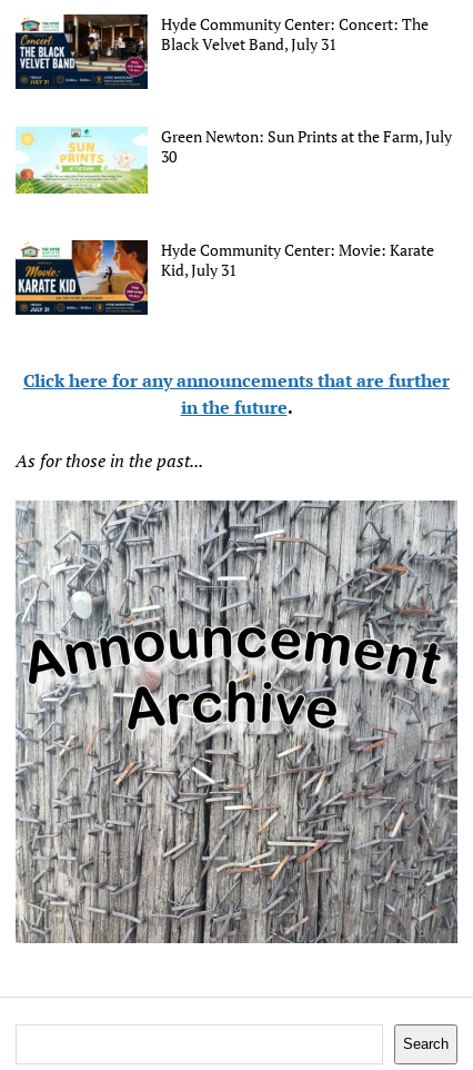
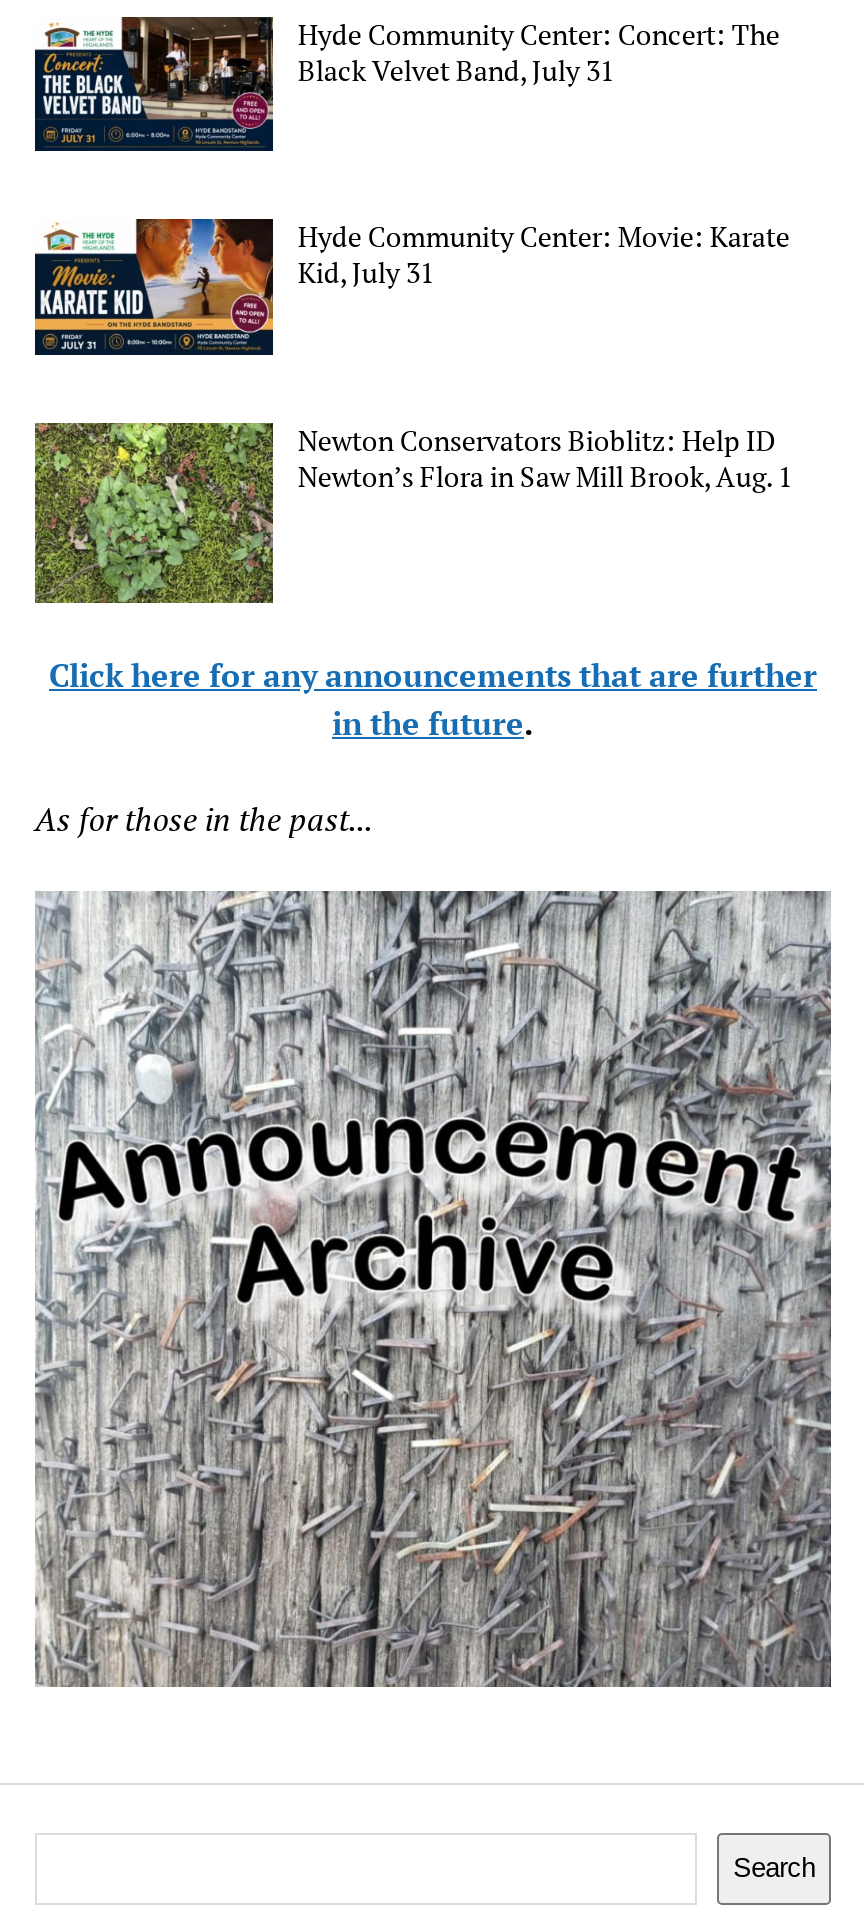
[14,126,452,202] [image] | Green Newton: Sun Prints at the Farm, July | 30 -> none
moved [14,238,434,316] -> [33,215,790,355]: [image] | Hyde Community Center: Movie: Karate | Kid, July 31
none -> [33,421,792,605] [image] | Newton Conservators Bioblitz: Help ID | Newton’s Flora in Saw Mill Brook, Aug. 1

